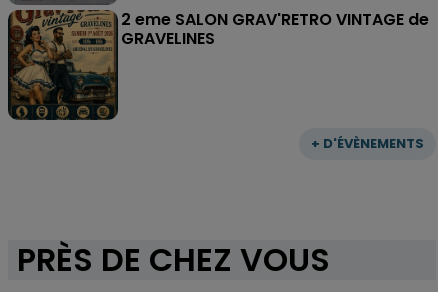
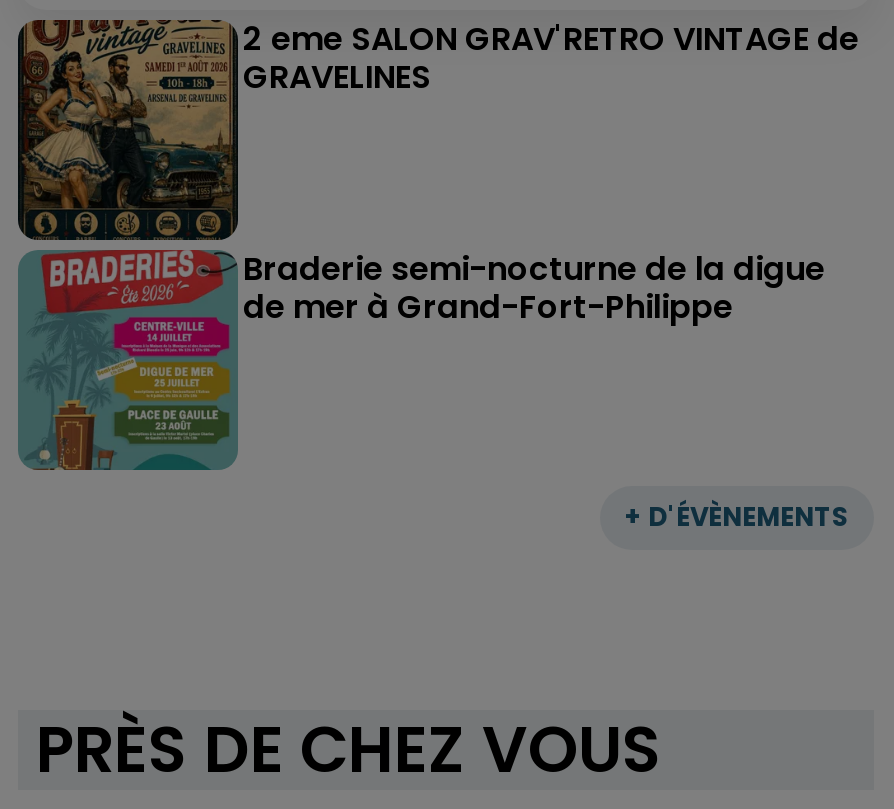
none -> [20,245,825,472] [image] | Braderie semi-nocturne de la digue | de mer à Grand-Fort-Philippe

